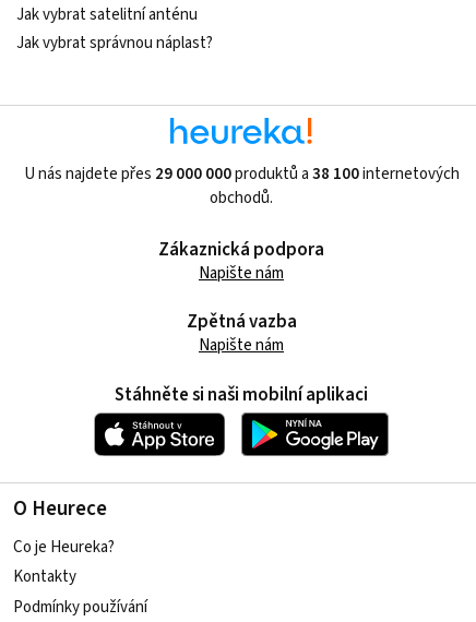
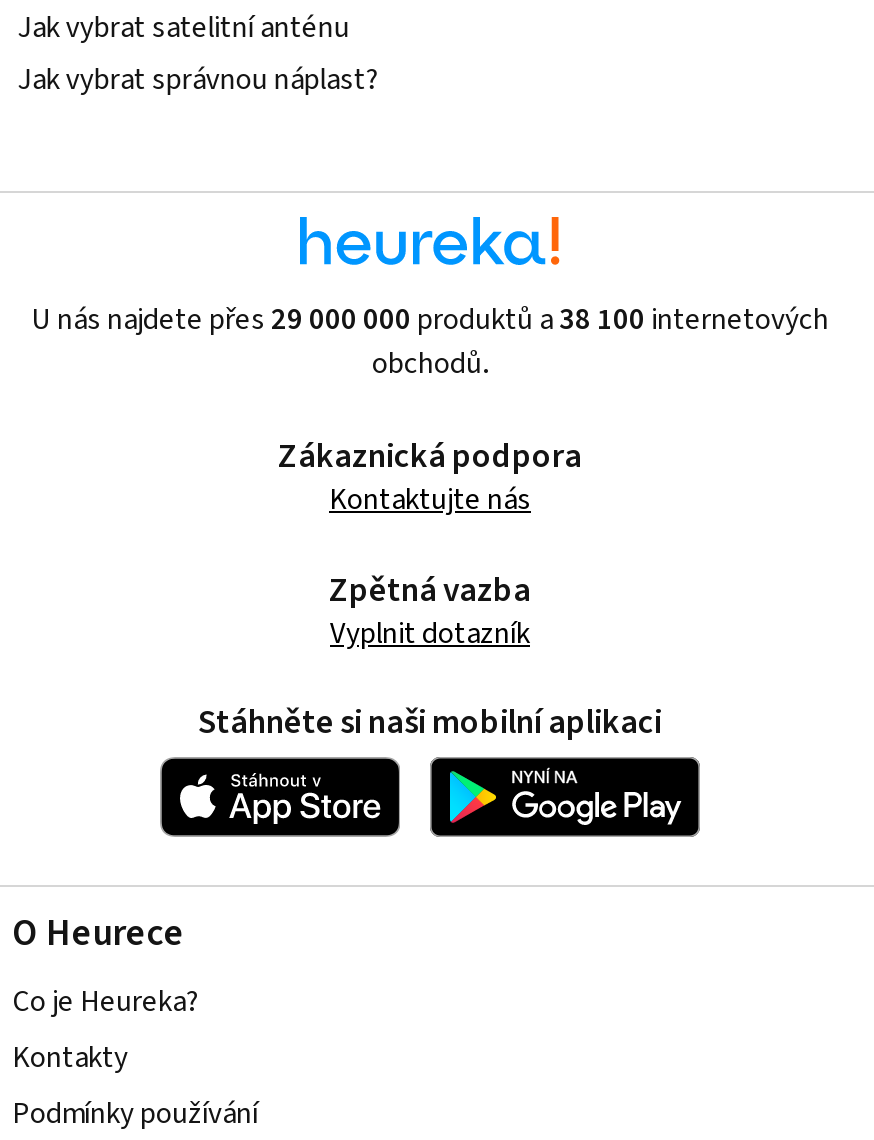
[199,262,284,284] Napište nám -> [329,479,531,521] Kontaktujte nás
[199,334,284,357] Napište nám -> [330,612,530,654] Vyplnit dotazník

